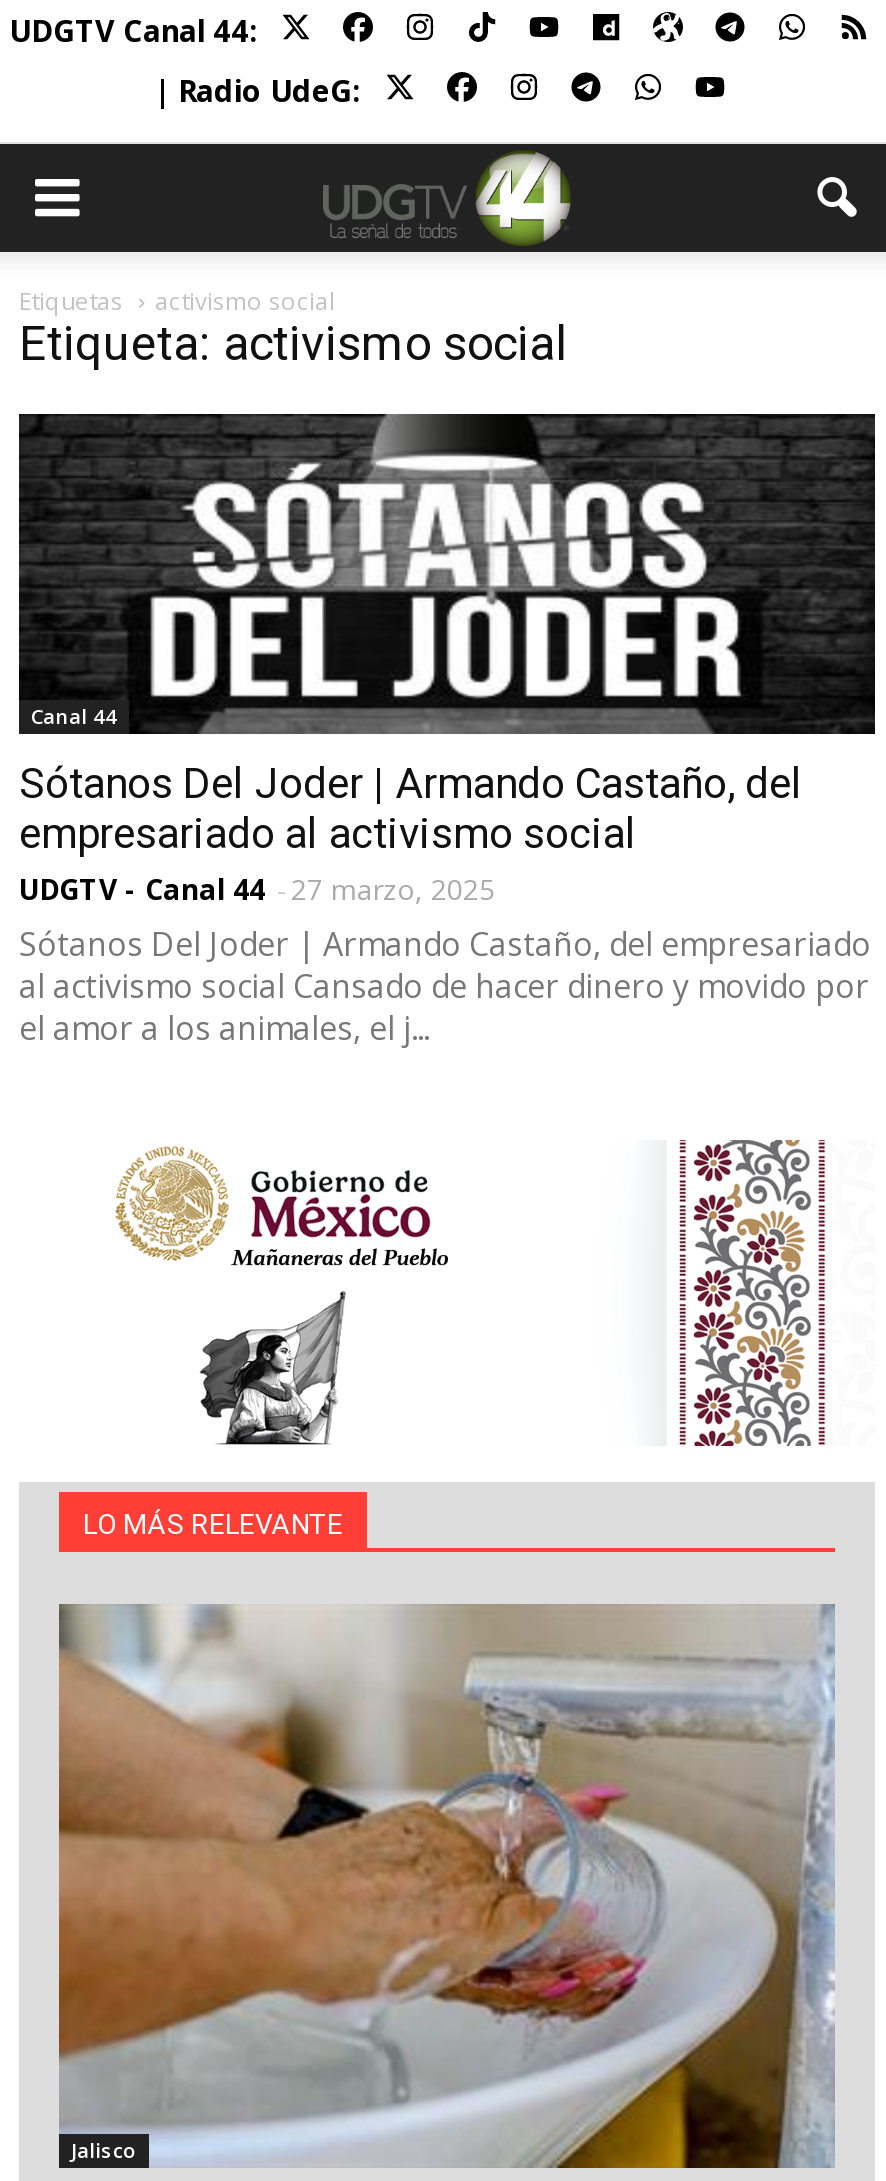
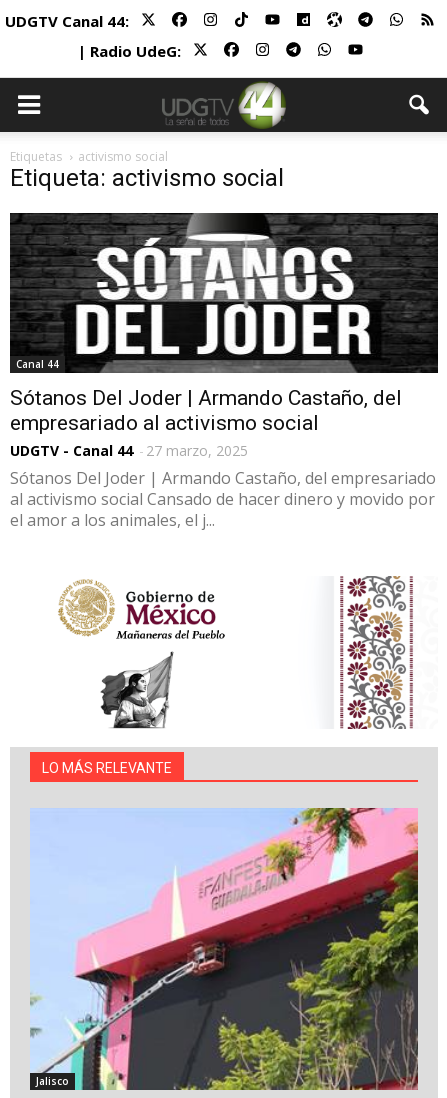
[57,1602,835,2168] [image] -> [30,807,419,1091] [image]

